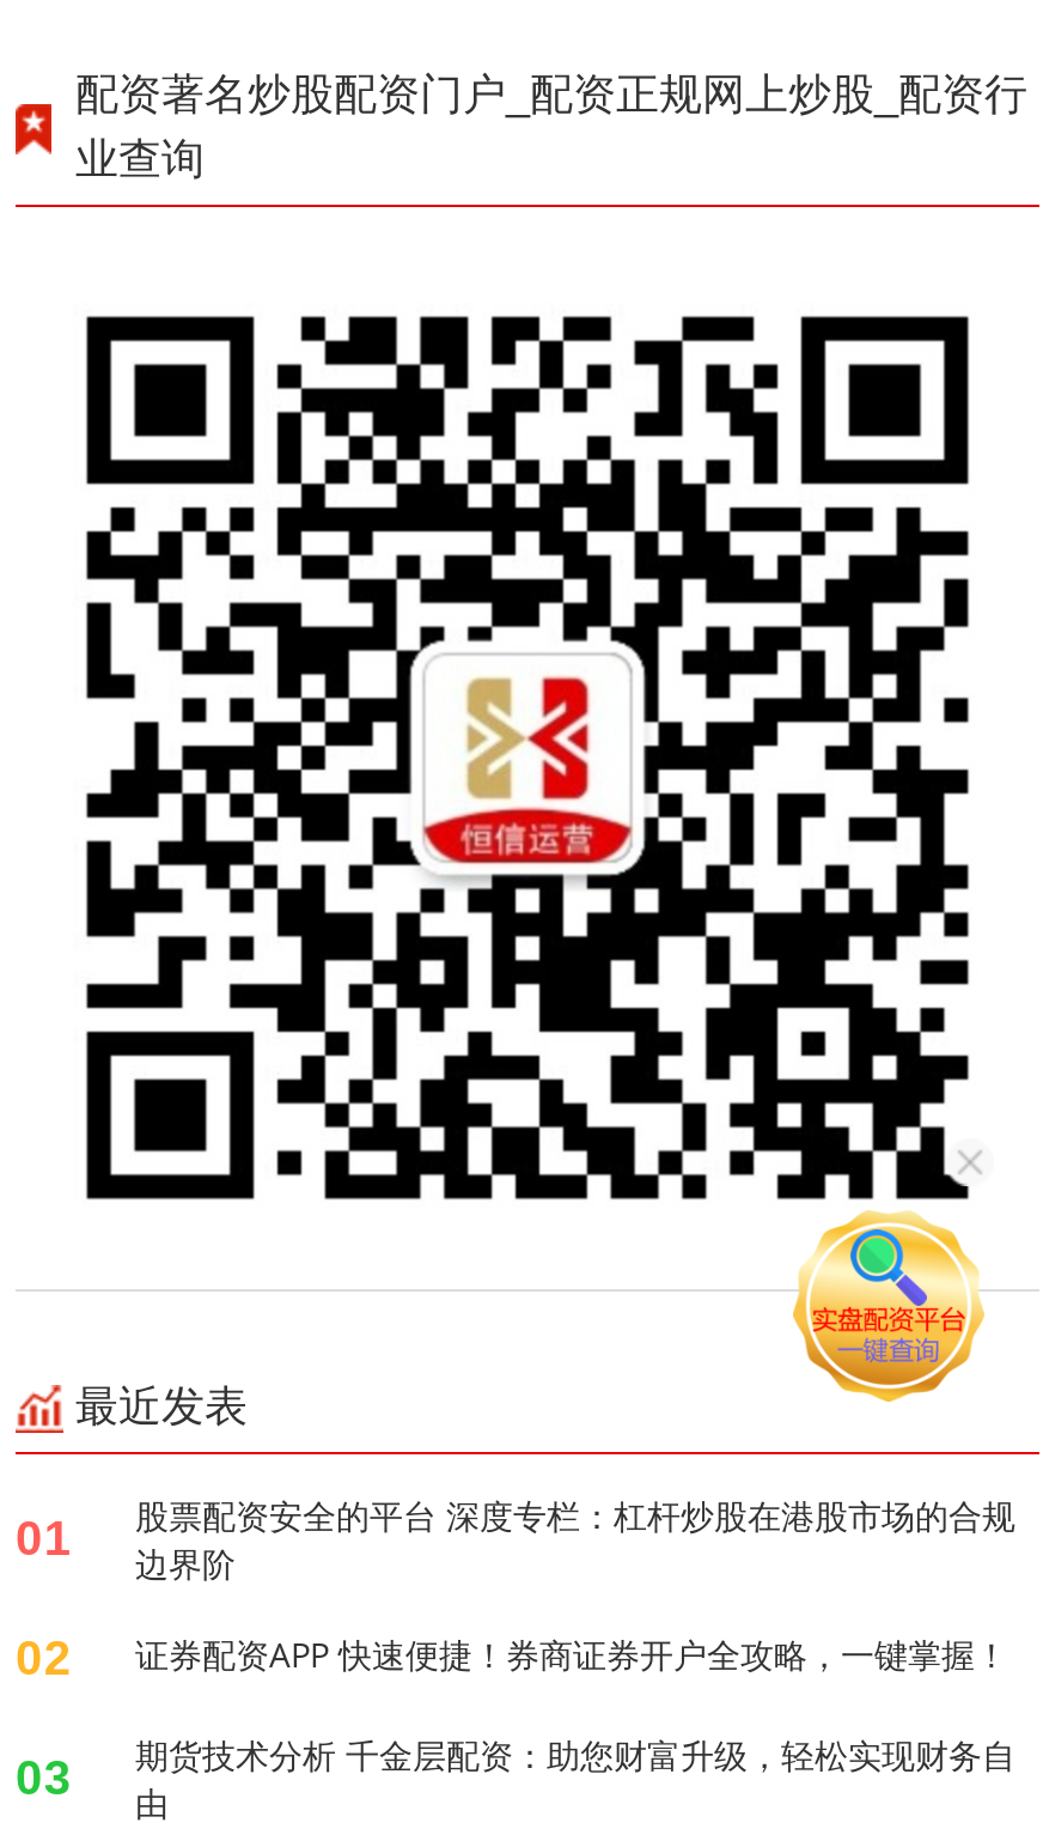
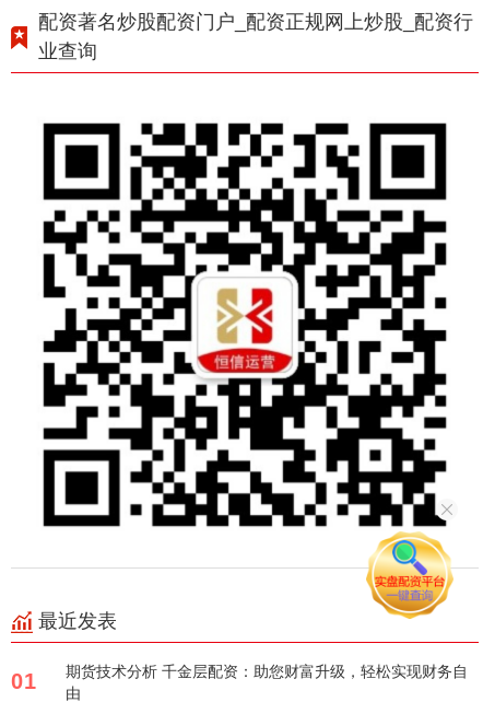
[16,1493,1015,1804] 股票配资安全的平台 深度专栏：杠杆炒股在港股市场的合规 | 边界阶 | 02 | 证券配资APP 快速便捷！券商证券开户全攻略，一键掌握！ | 03 -> none

